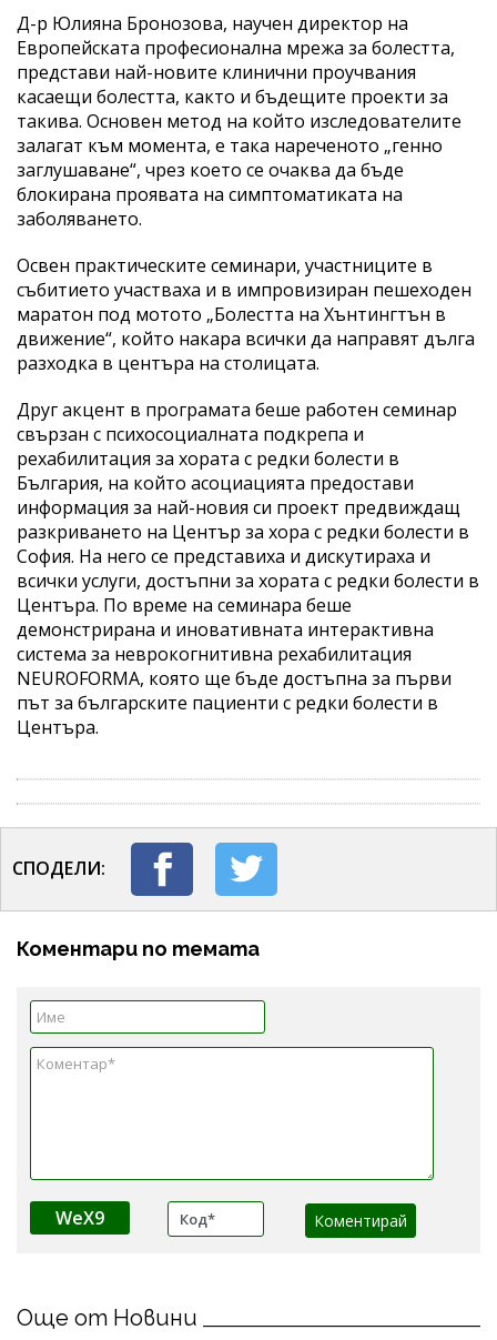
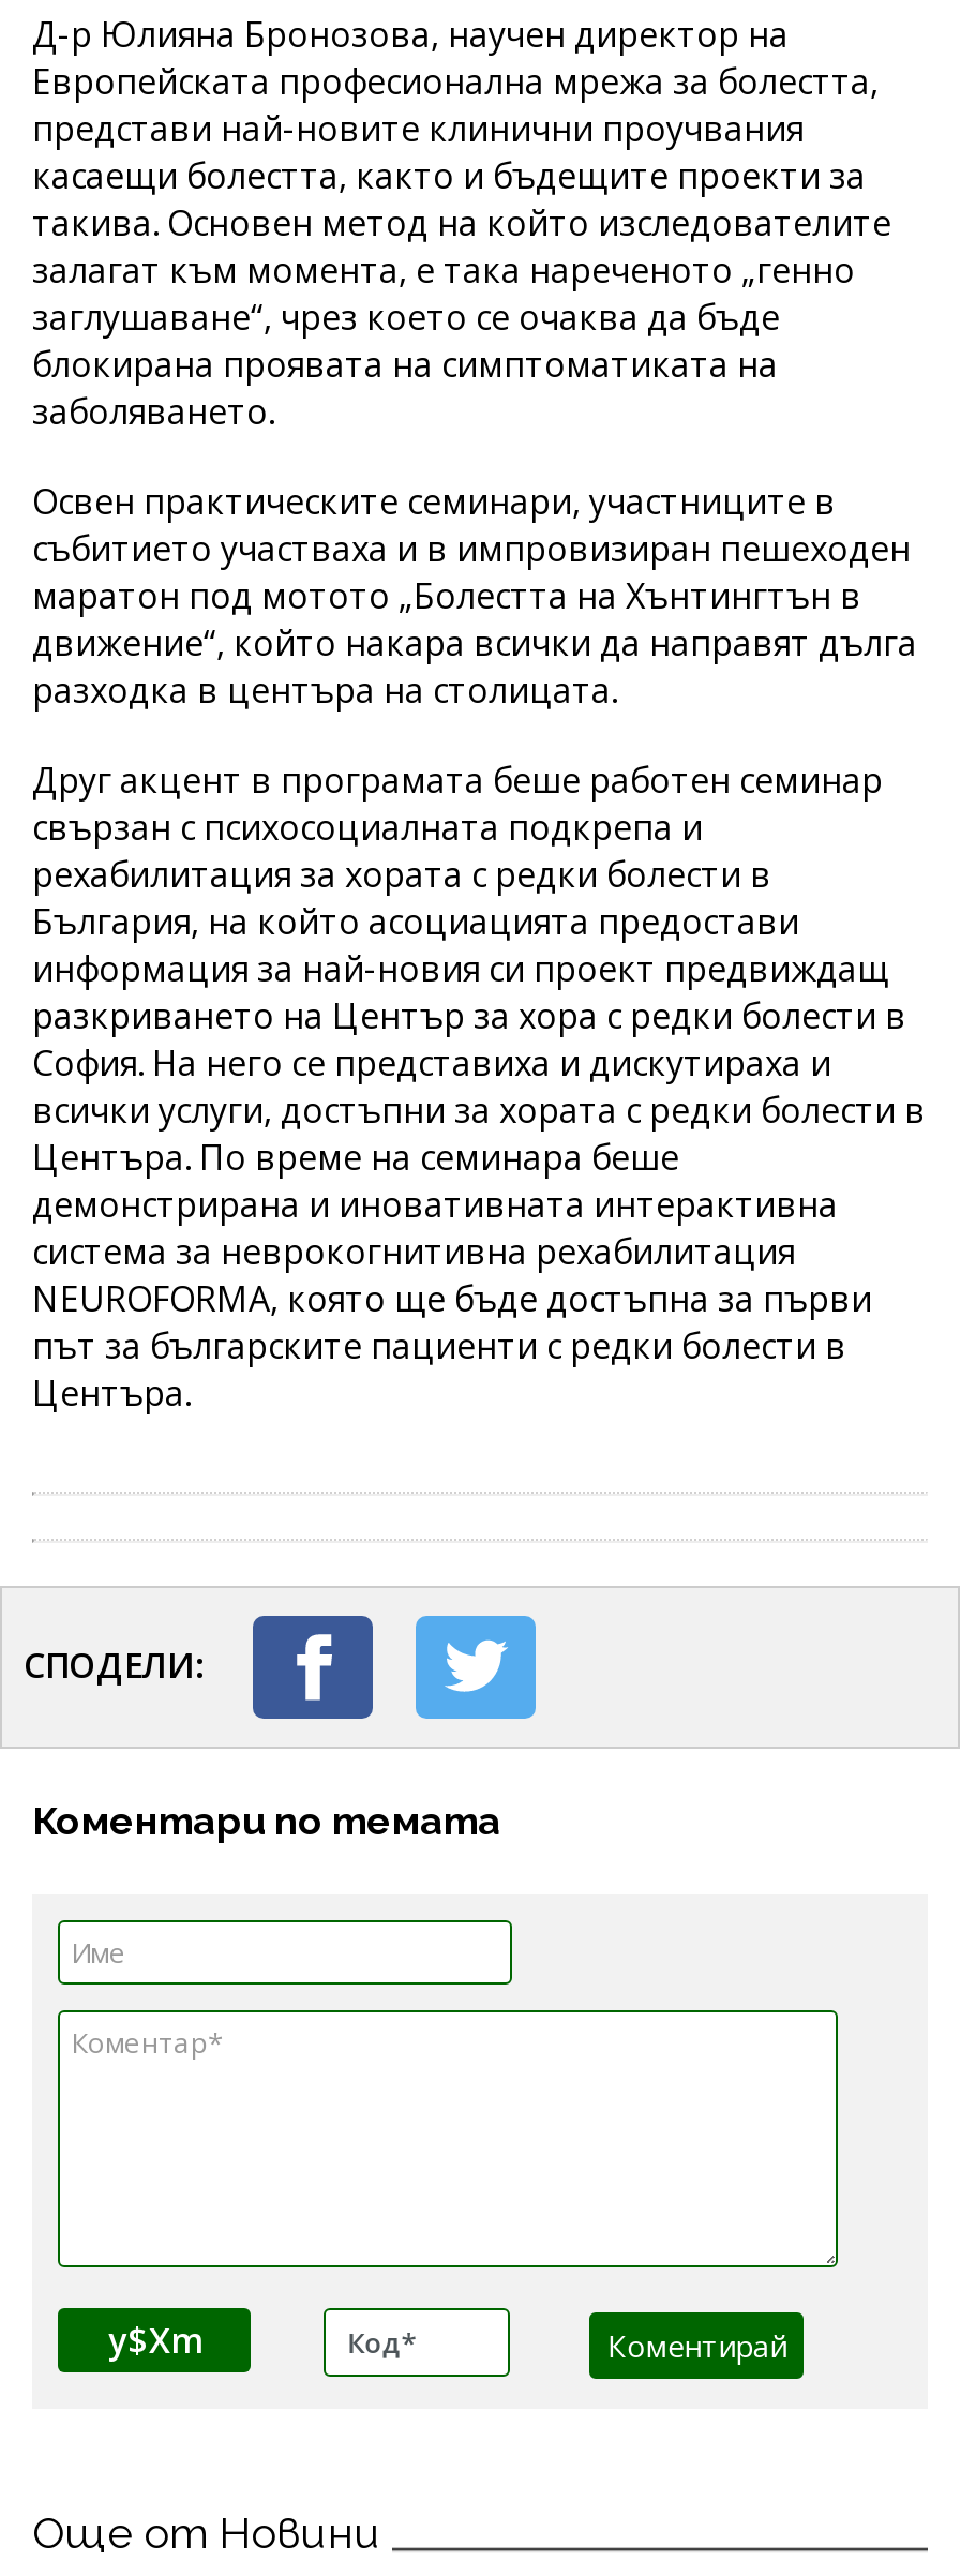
[55,1205,104,1230] WeX9 -> [108,2316,200,2363] y$Xm

